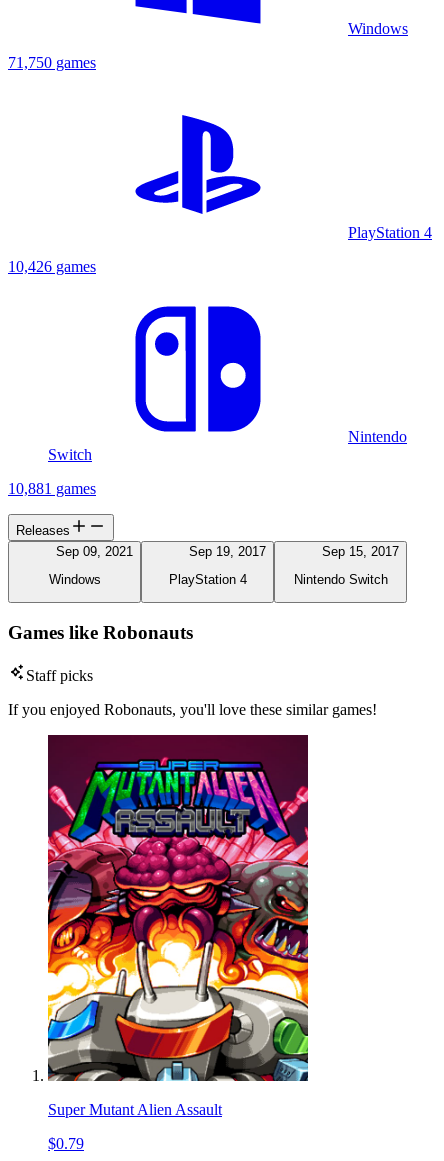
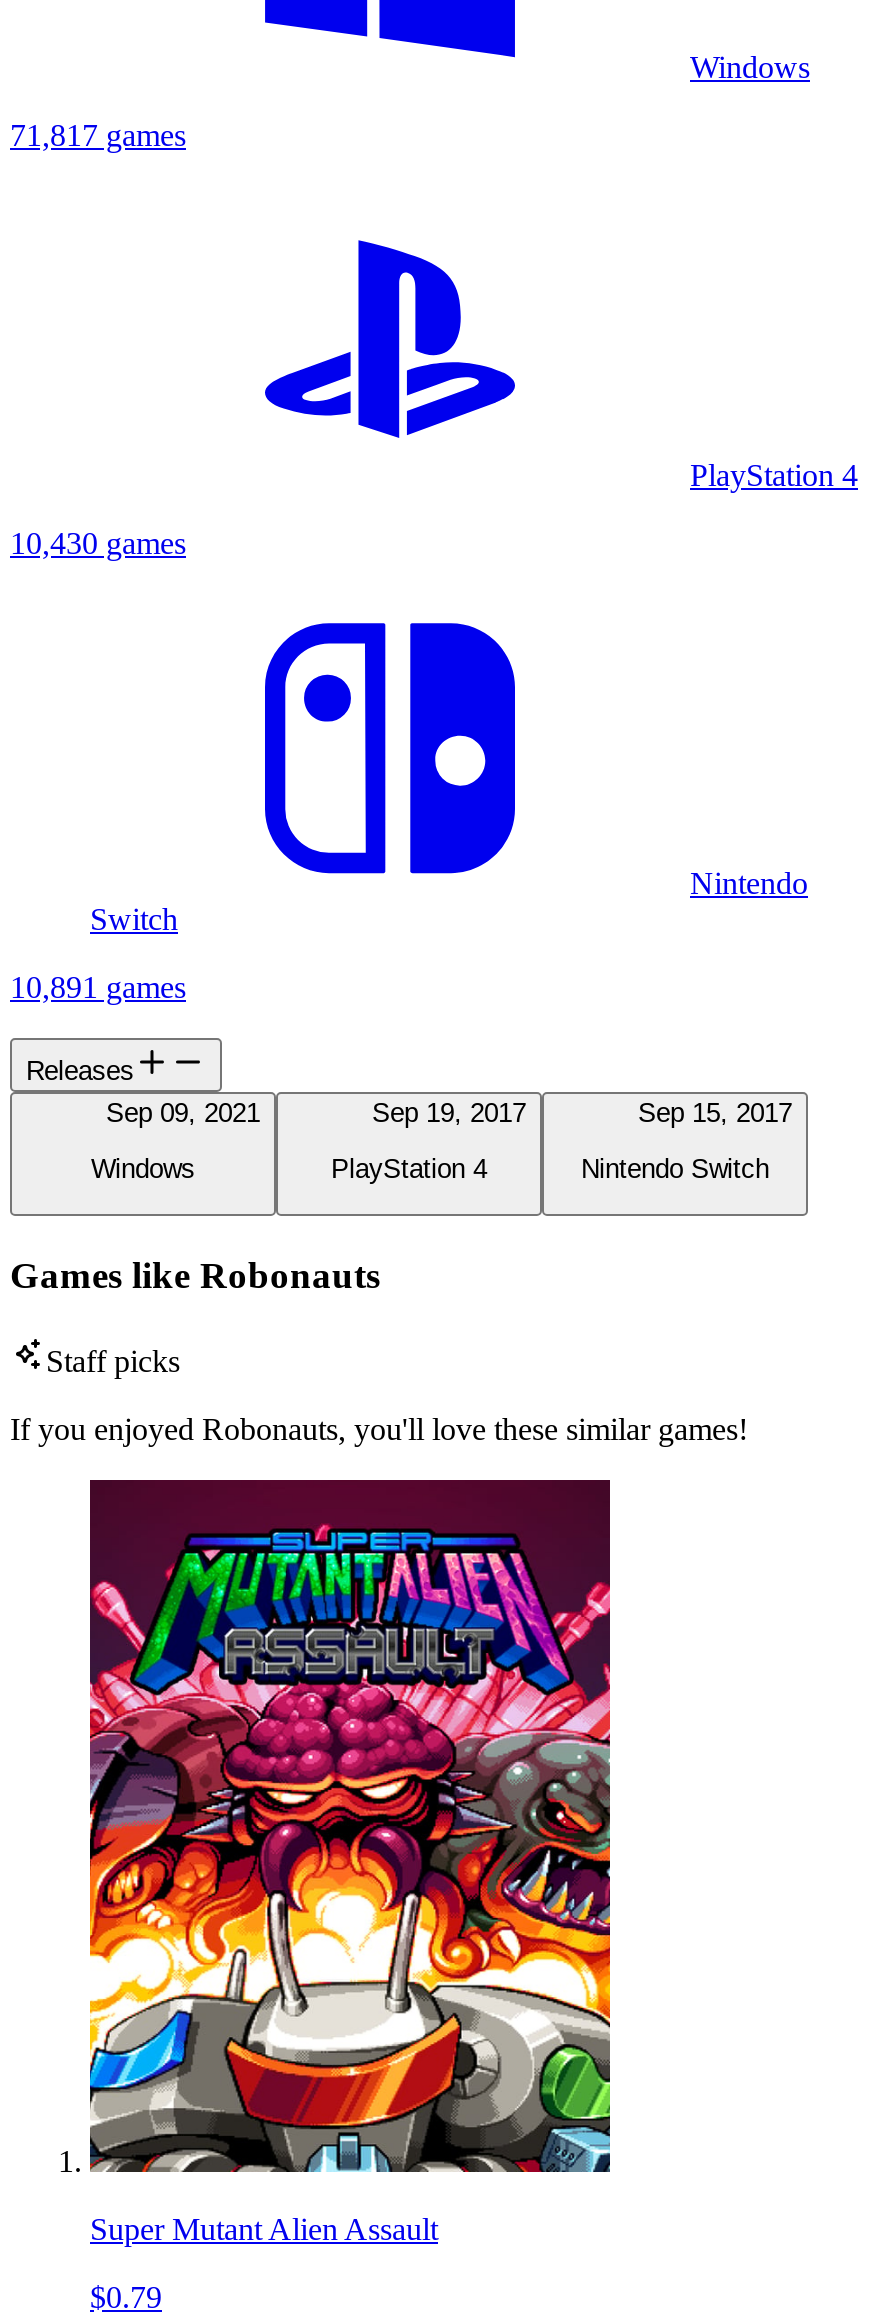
[8,54,96,71] 71,750 games -> [10,118,186,152] 71,817 games
[8,258,96,275] 10,426 games -> [10,526,186,560] 10,430 games
[8,480,96,497] 10,881 games -> [10,970,186,1004] 10,891 games

